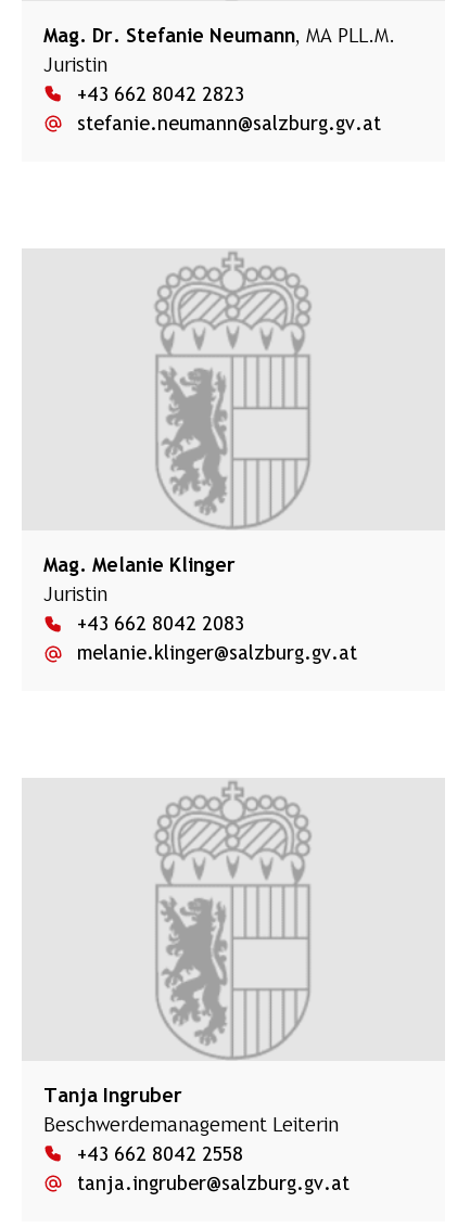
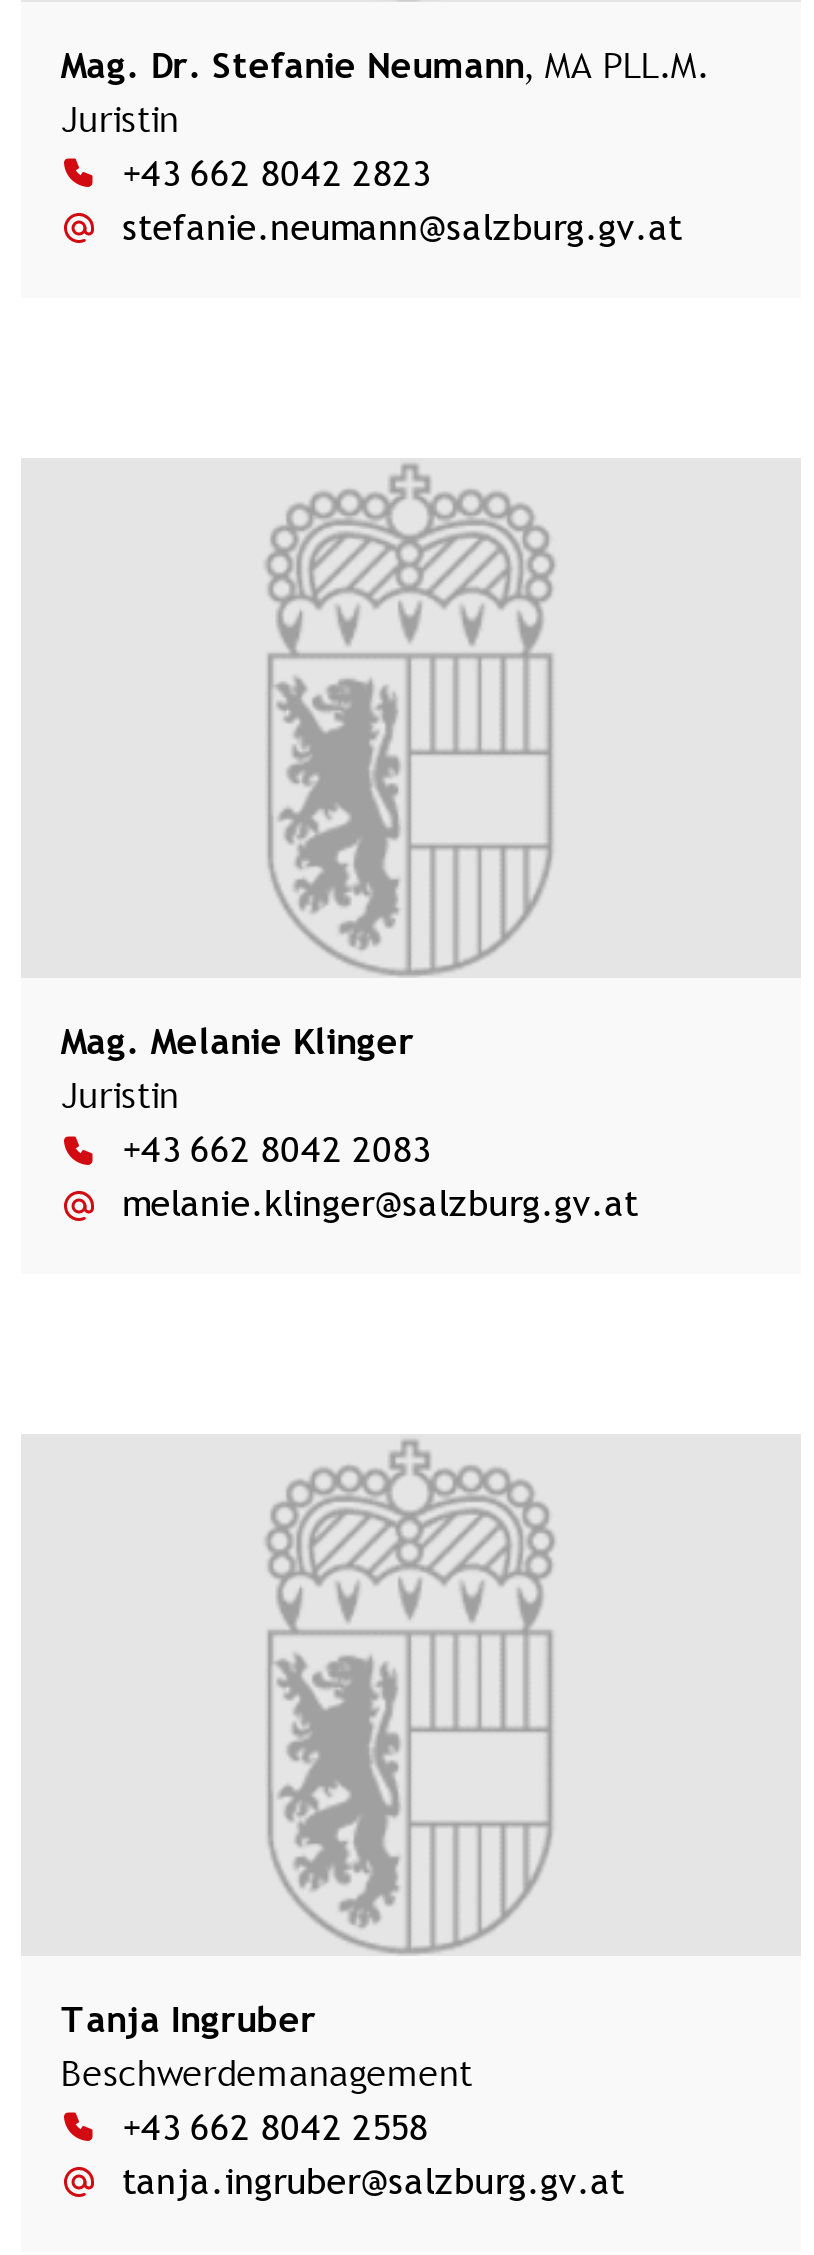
[43,1117,338,1135] Beschwerdemanagement Leiterin -> [61,2059,473,2093] Beschwerdemanagement

